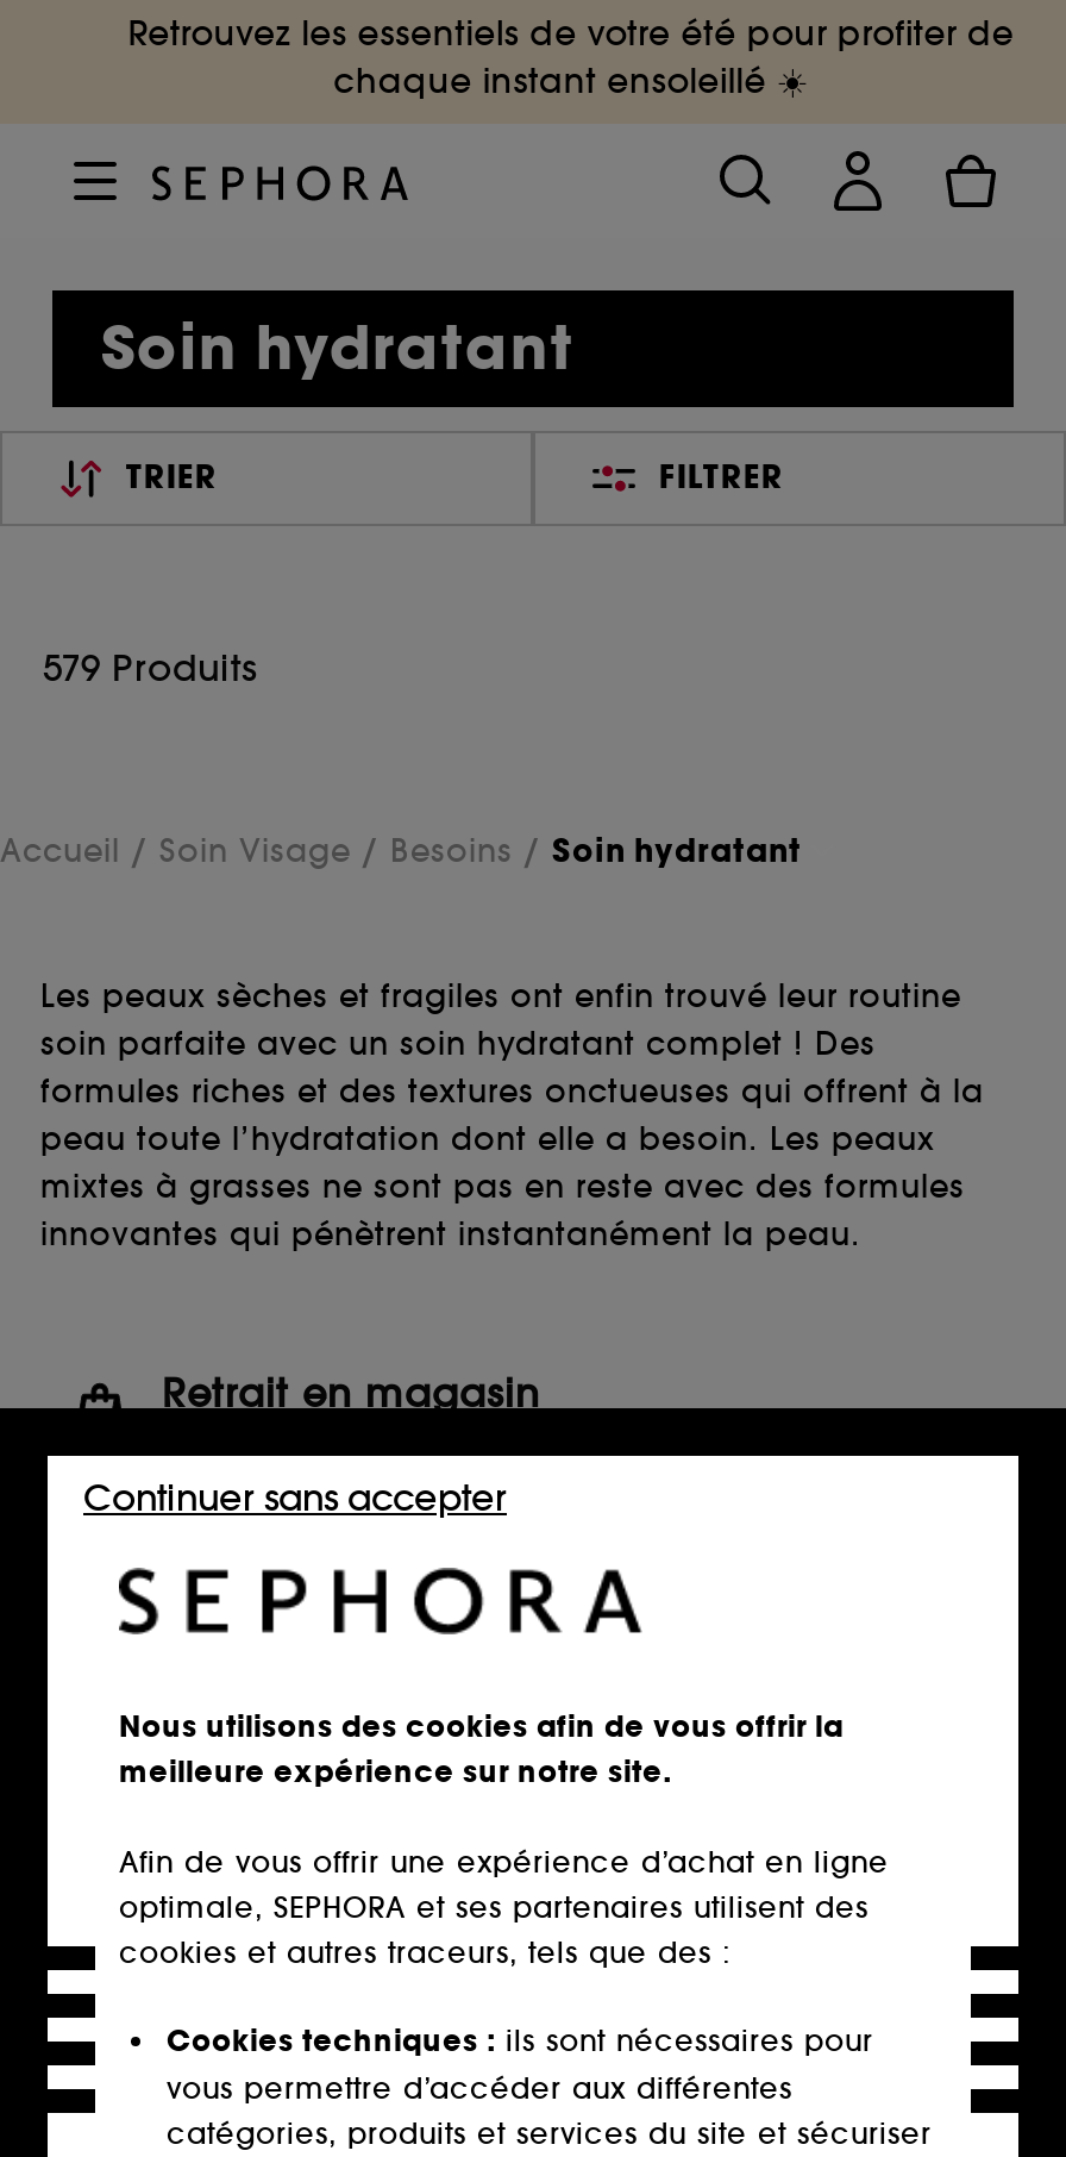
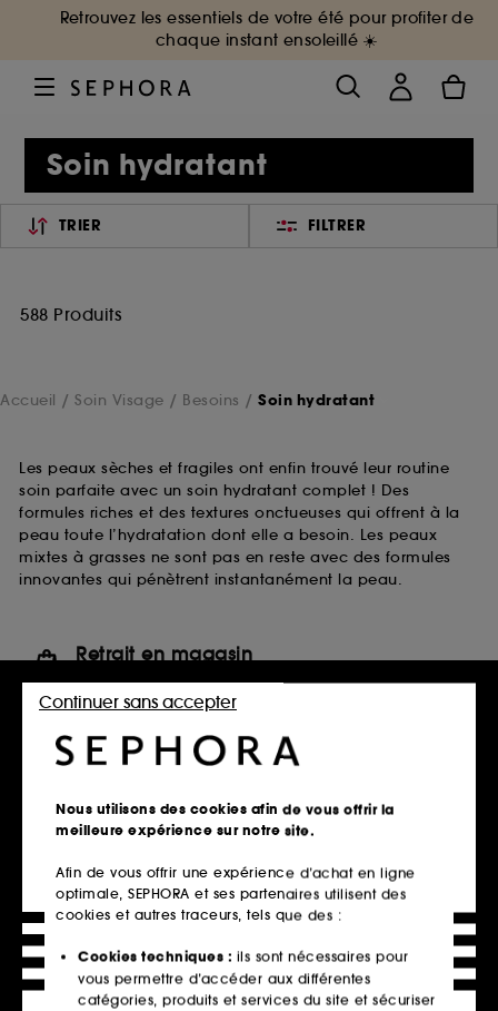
[43,645,257,690] 579 Produits -> [20,304,121,325] 588 Produits

